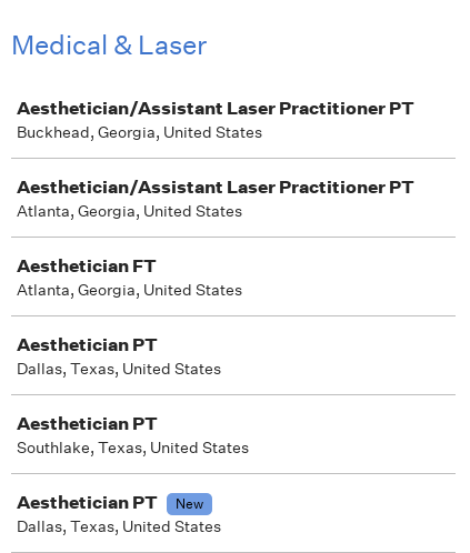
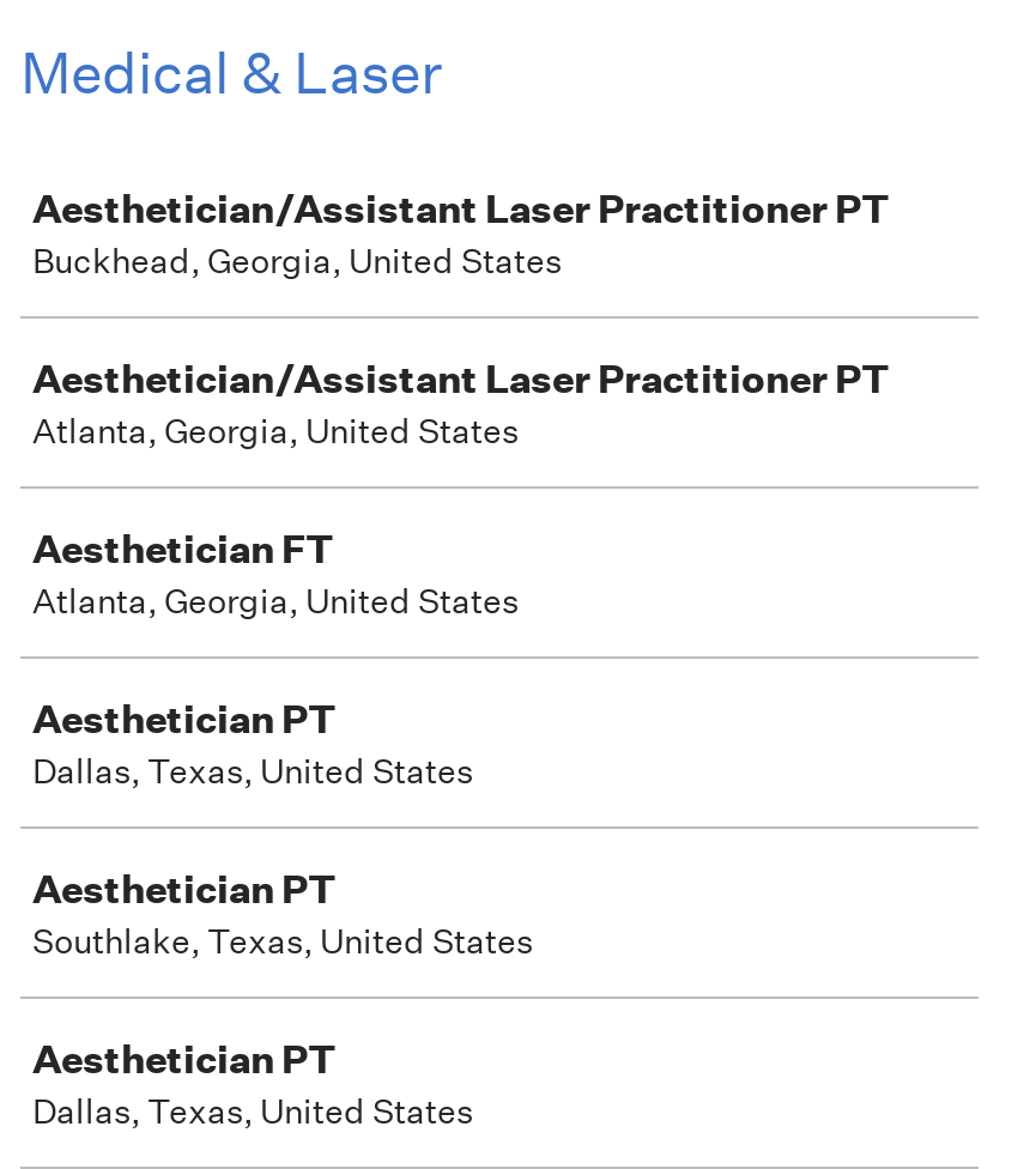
[176,494,203,513] New -> none

